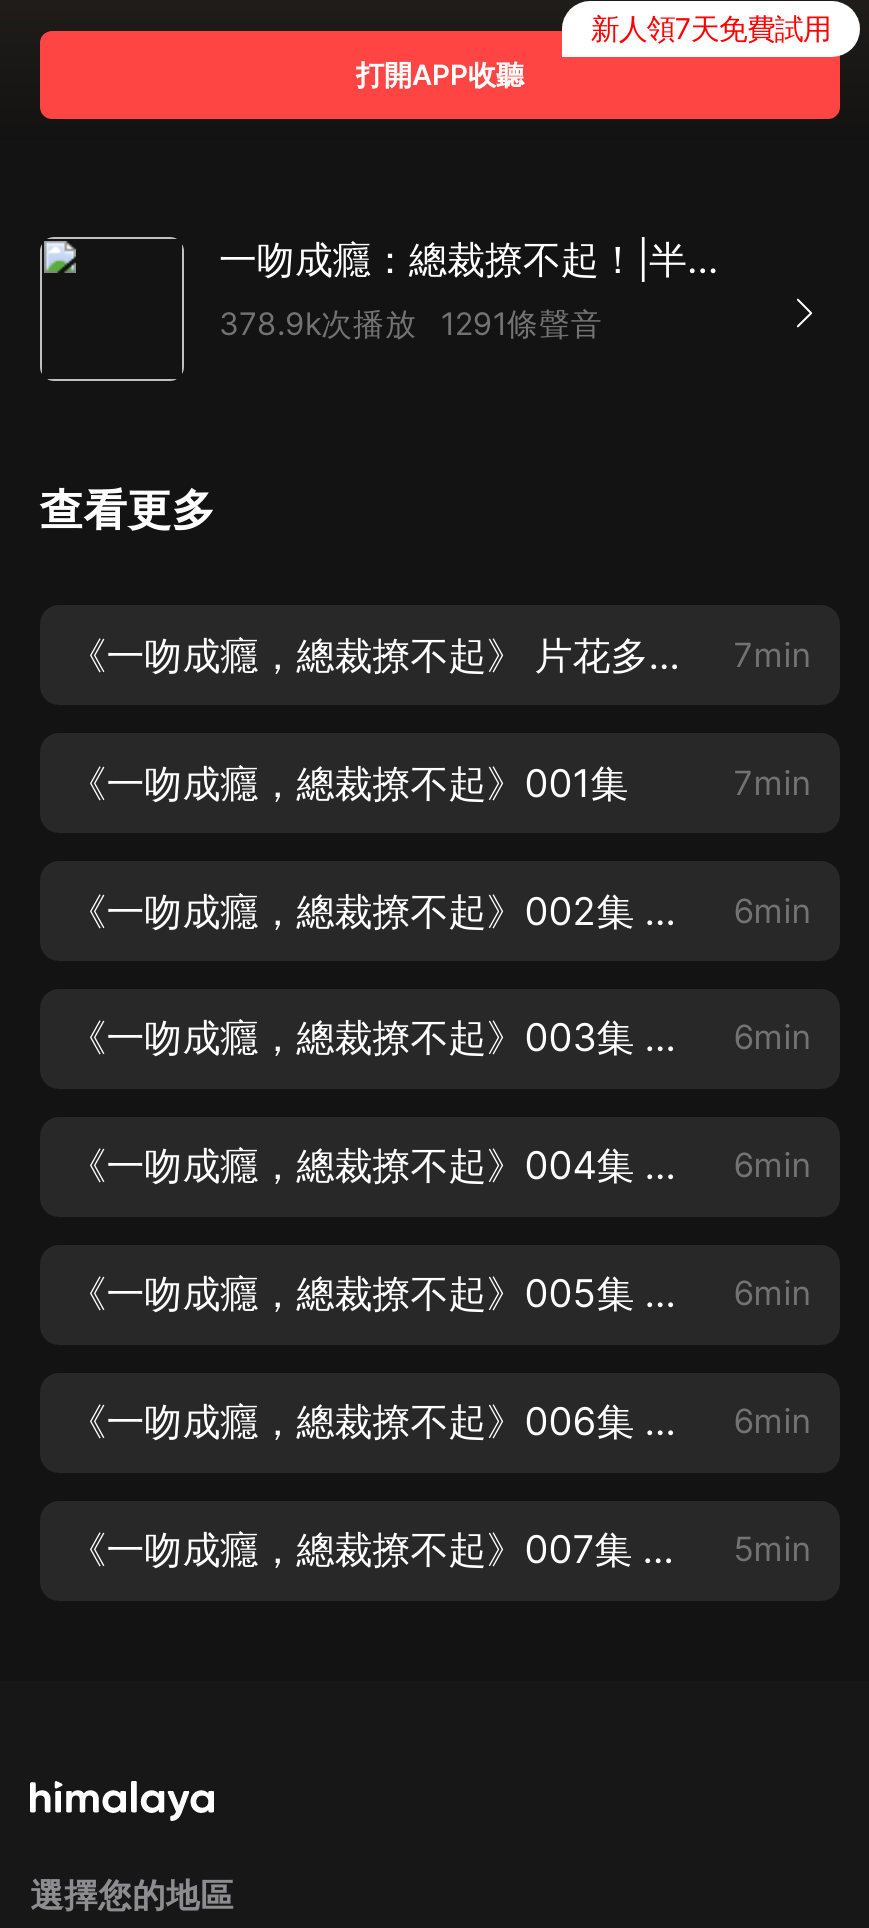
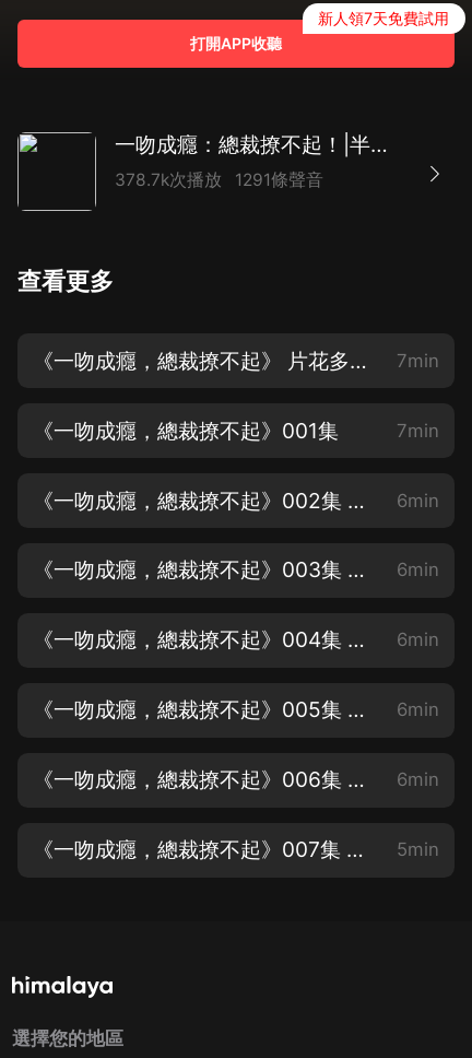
[219,306,603,344] 378.9k次播放 1291條聲音 -> [115,170,324,191] 378.7k次播放 1291條聲音

